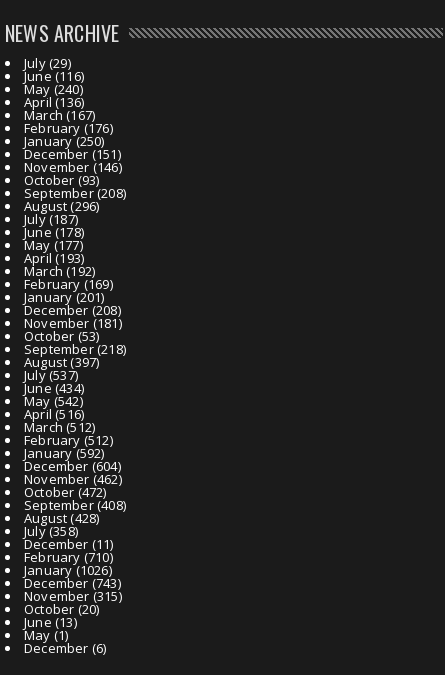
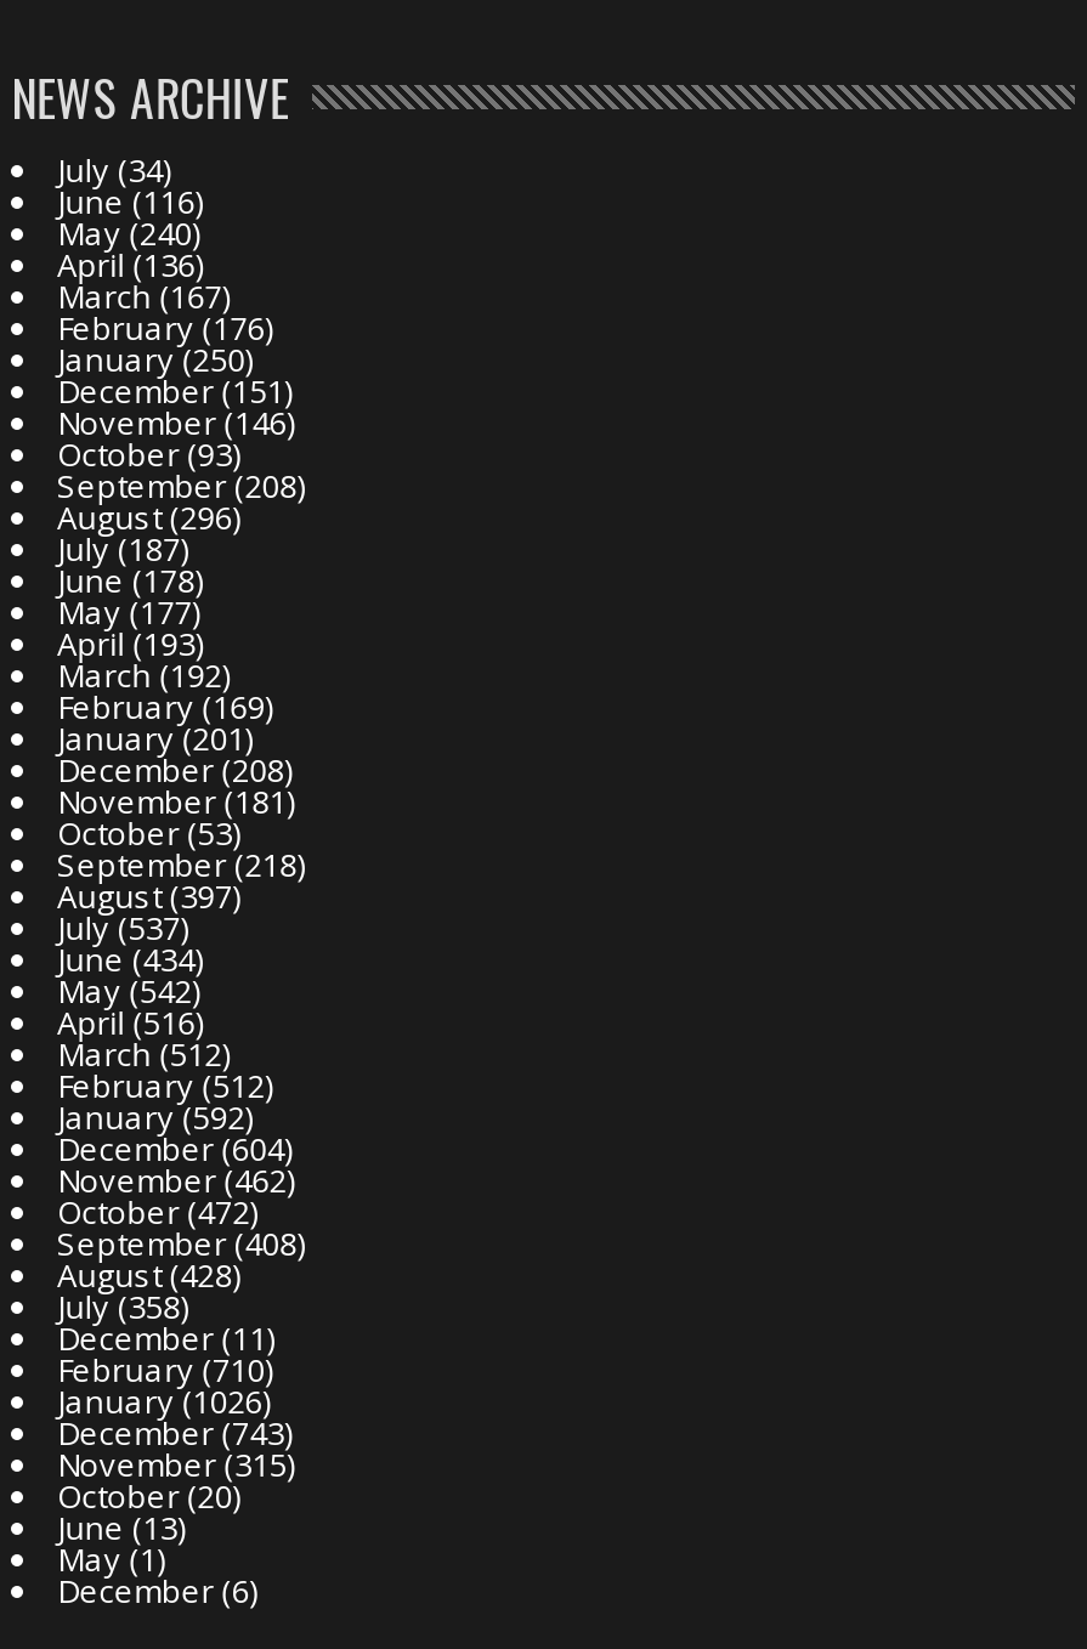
[24,54,71,72] July (29) -> [57,147,171,191] July (34)

